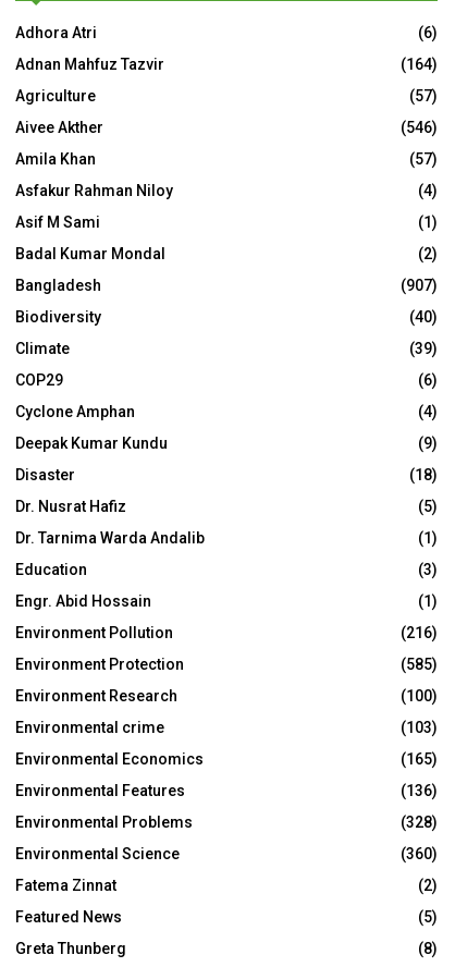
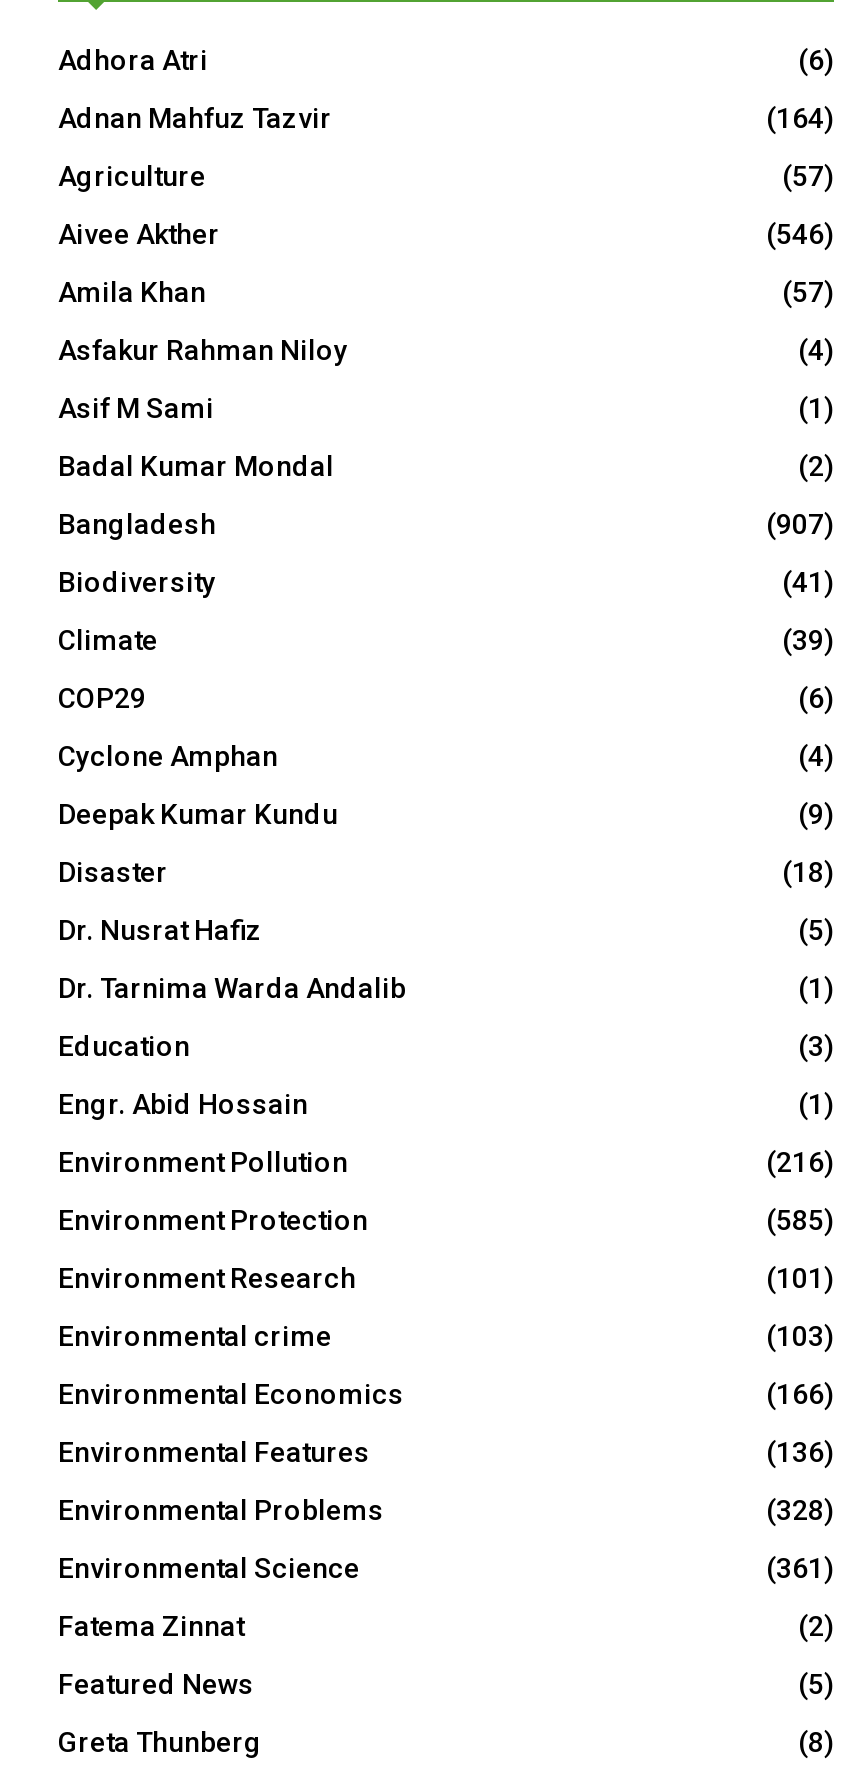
[409,308,438,326] (40) -> [782,565,834,597] (41)
[401,687,438,705] (100) -> [766,1261,834,1293] (101)
[401,750,438,768] (165) -> [766,1377,834,1409] (166)
[401,845,438,862] (360) -> [766,1551,834,1583] (361)

